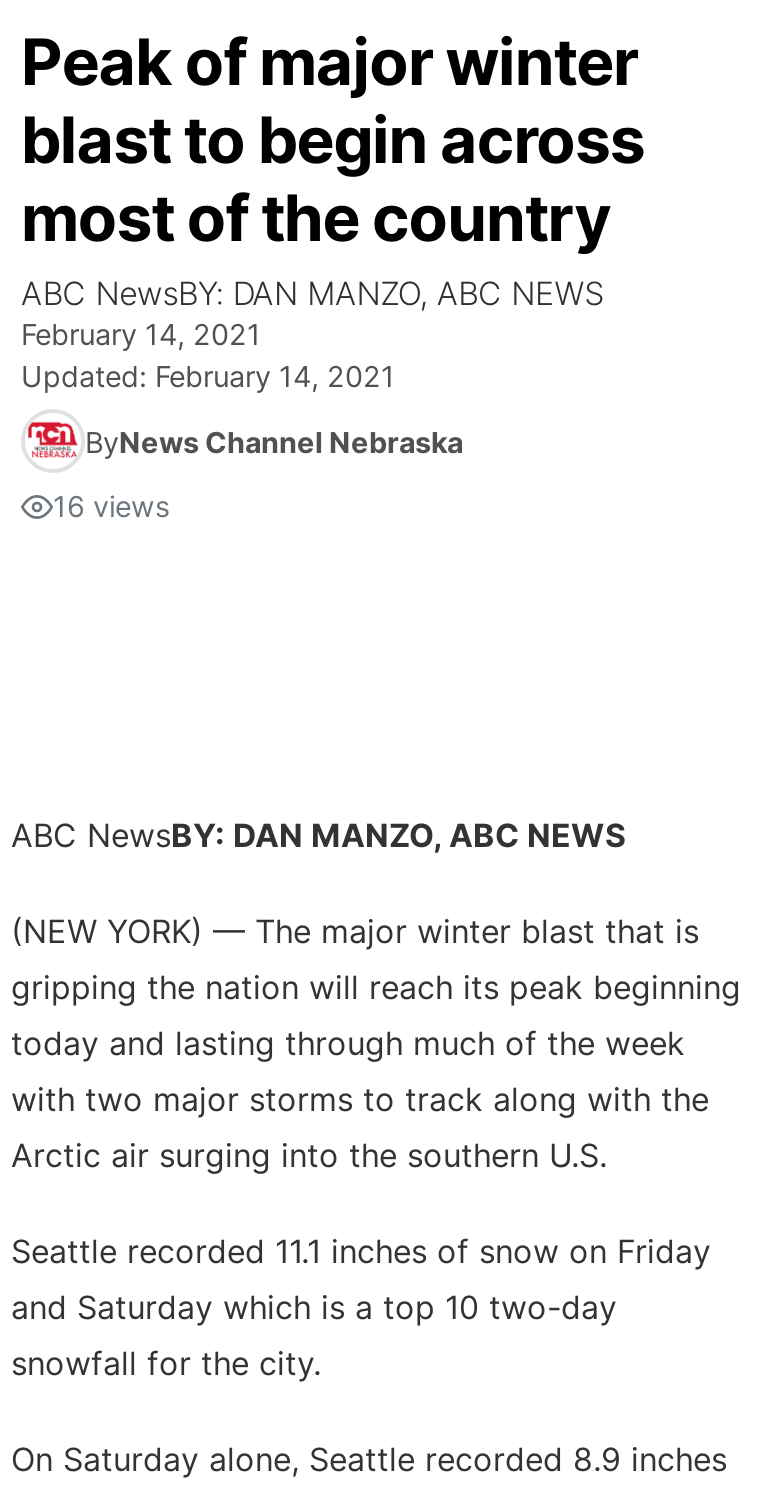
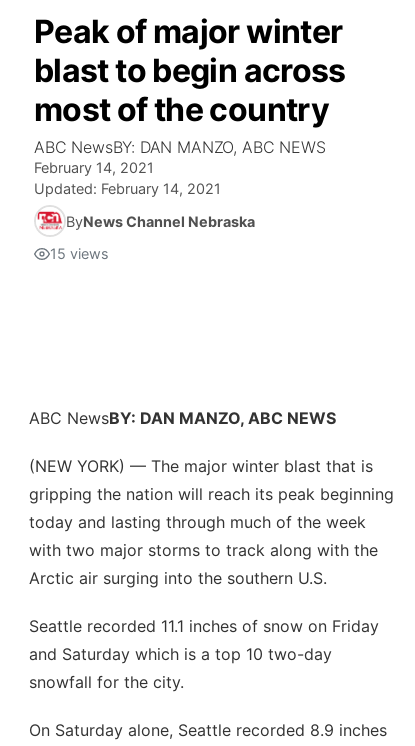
[53,489,171,523] 16 views -> [50,245,109,262] 15 views

